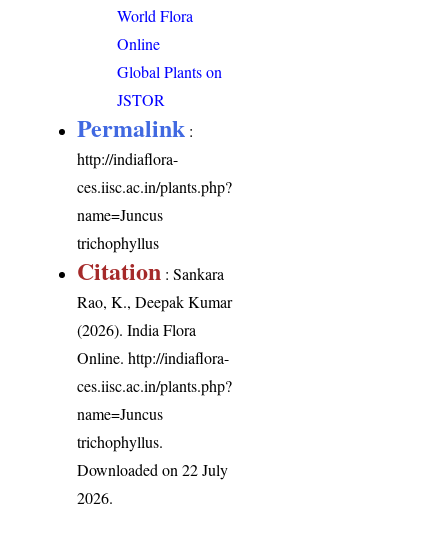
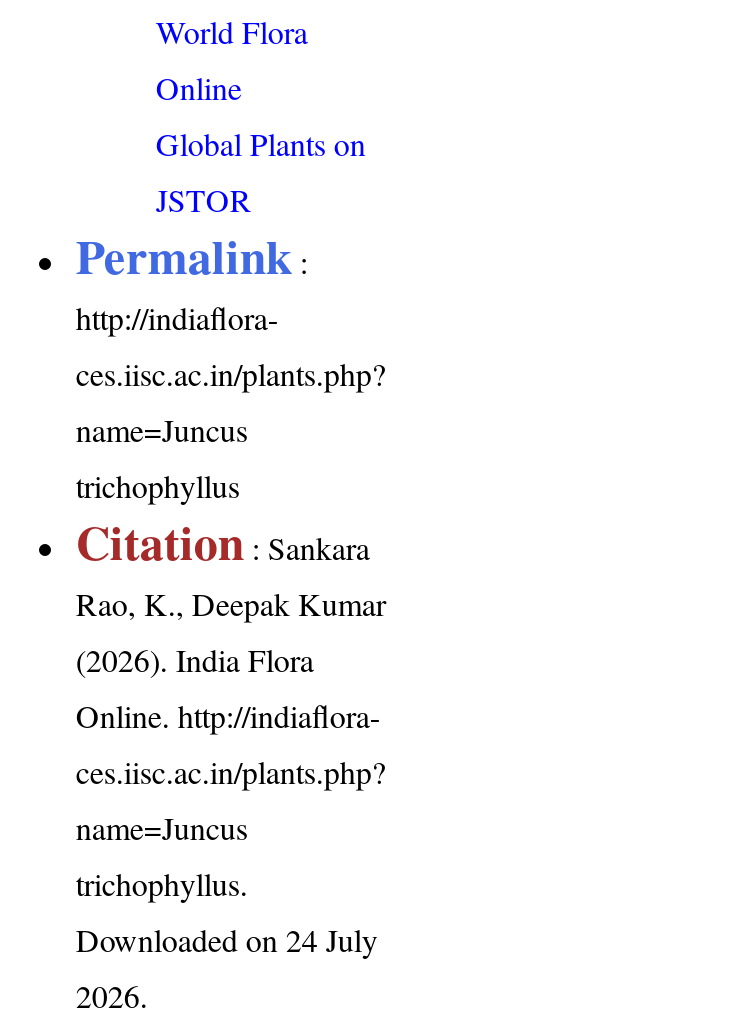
[77,459,228,480] Downloaded on 22 July -> [76,918,378,960] Downloaded on 24 July

